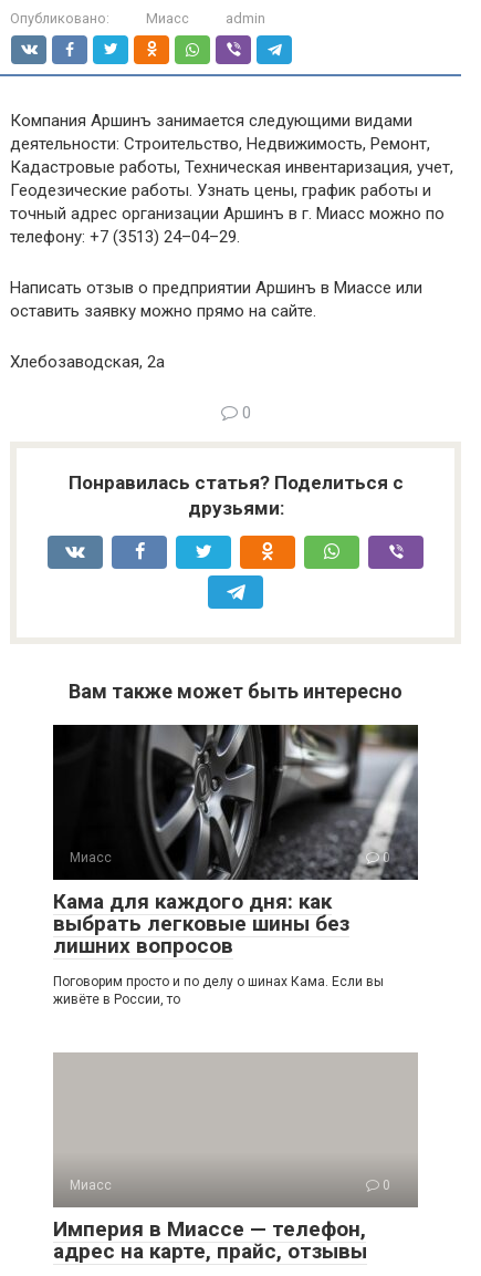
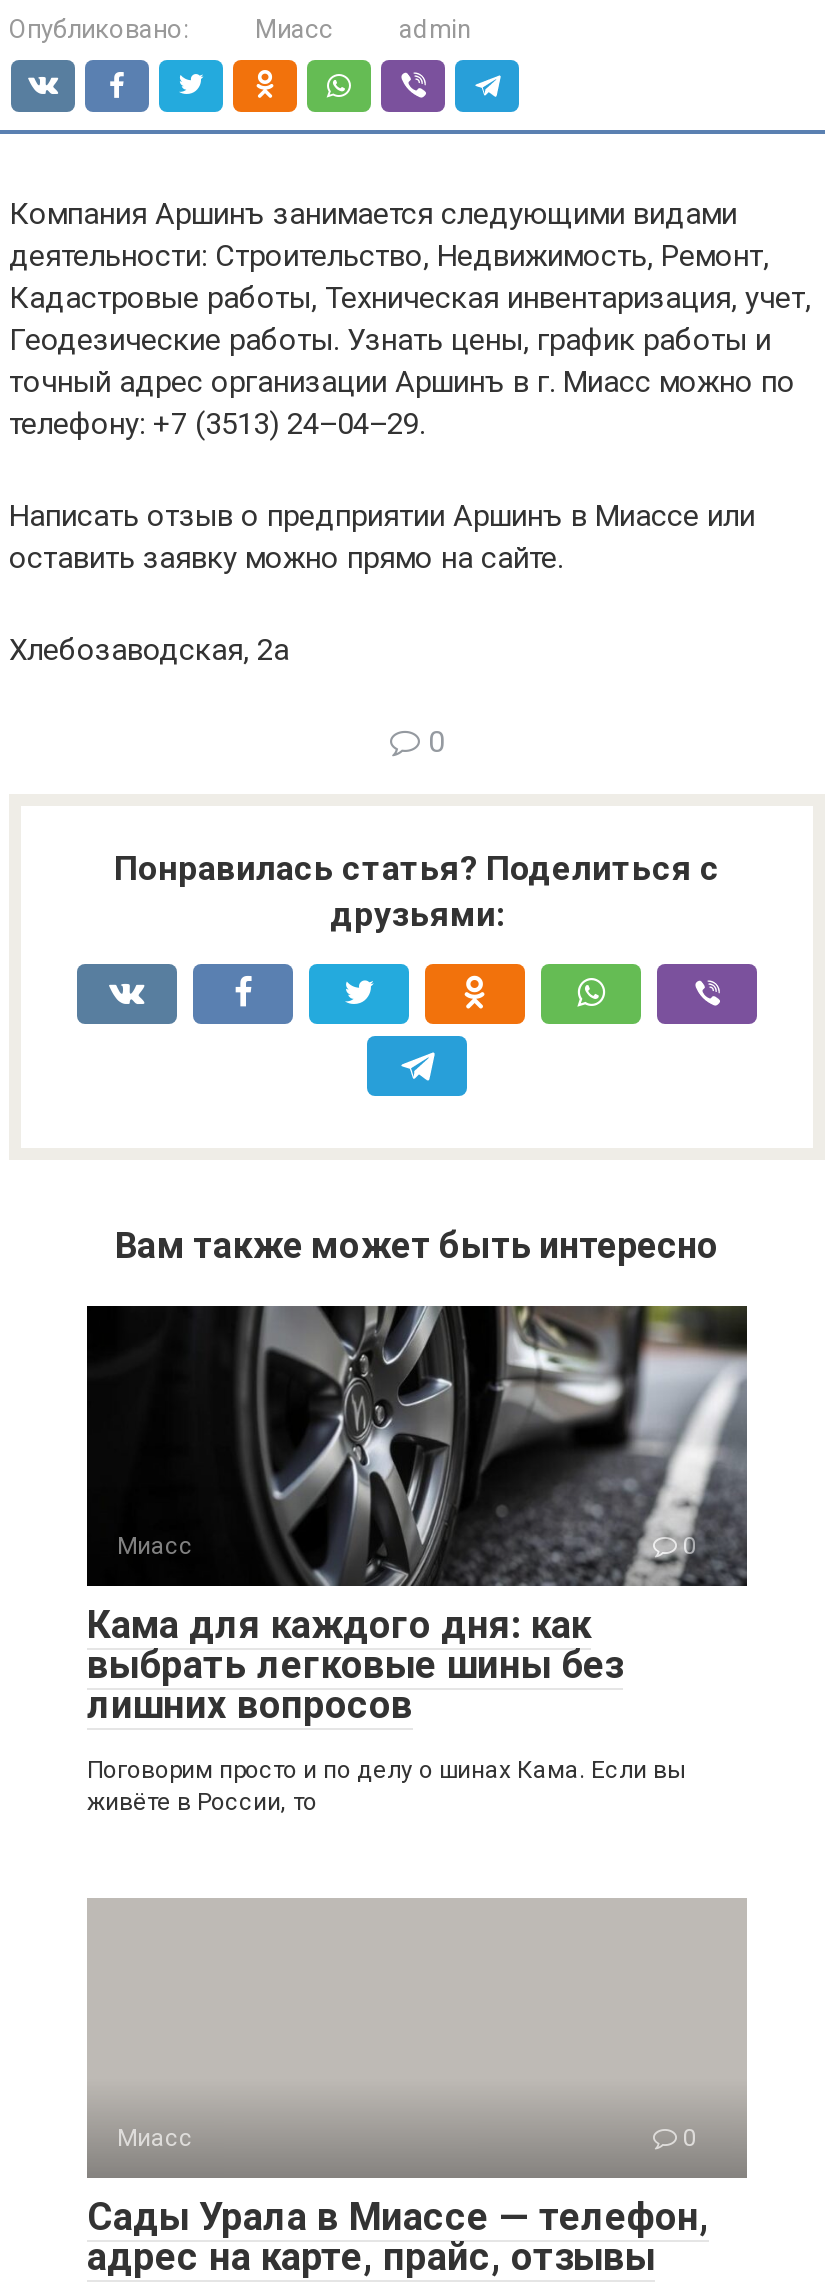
[53,1216,366,1242] Империя в Миассе — телефон, -> [87,2194,709,2240] Сады Урала в Миассе — телефон,

